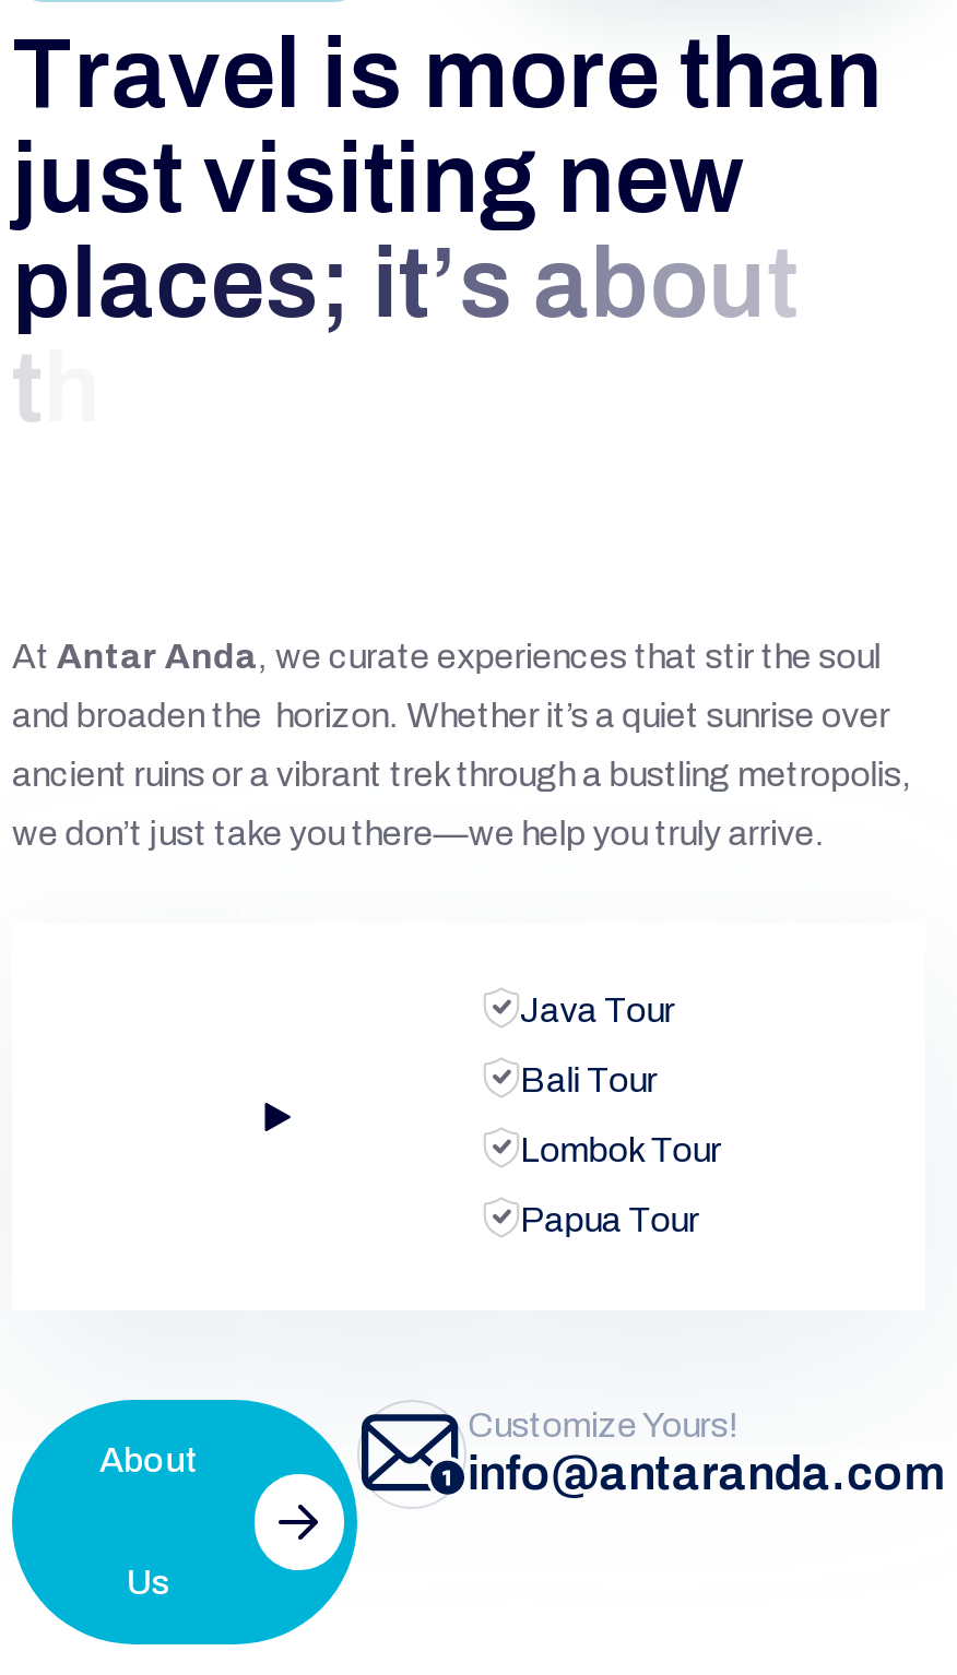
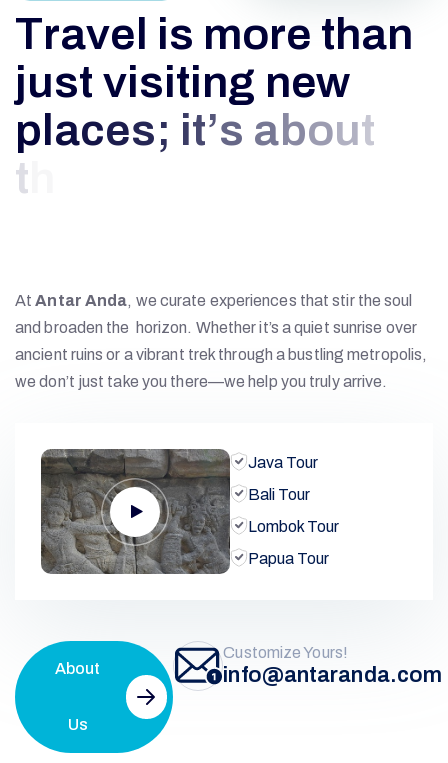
none -> [40,448,231,575] [image]

